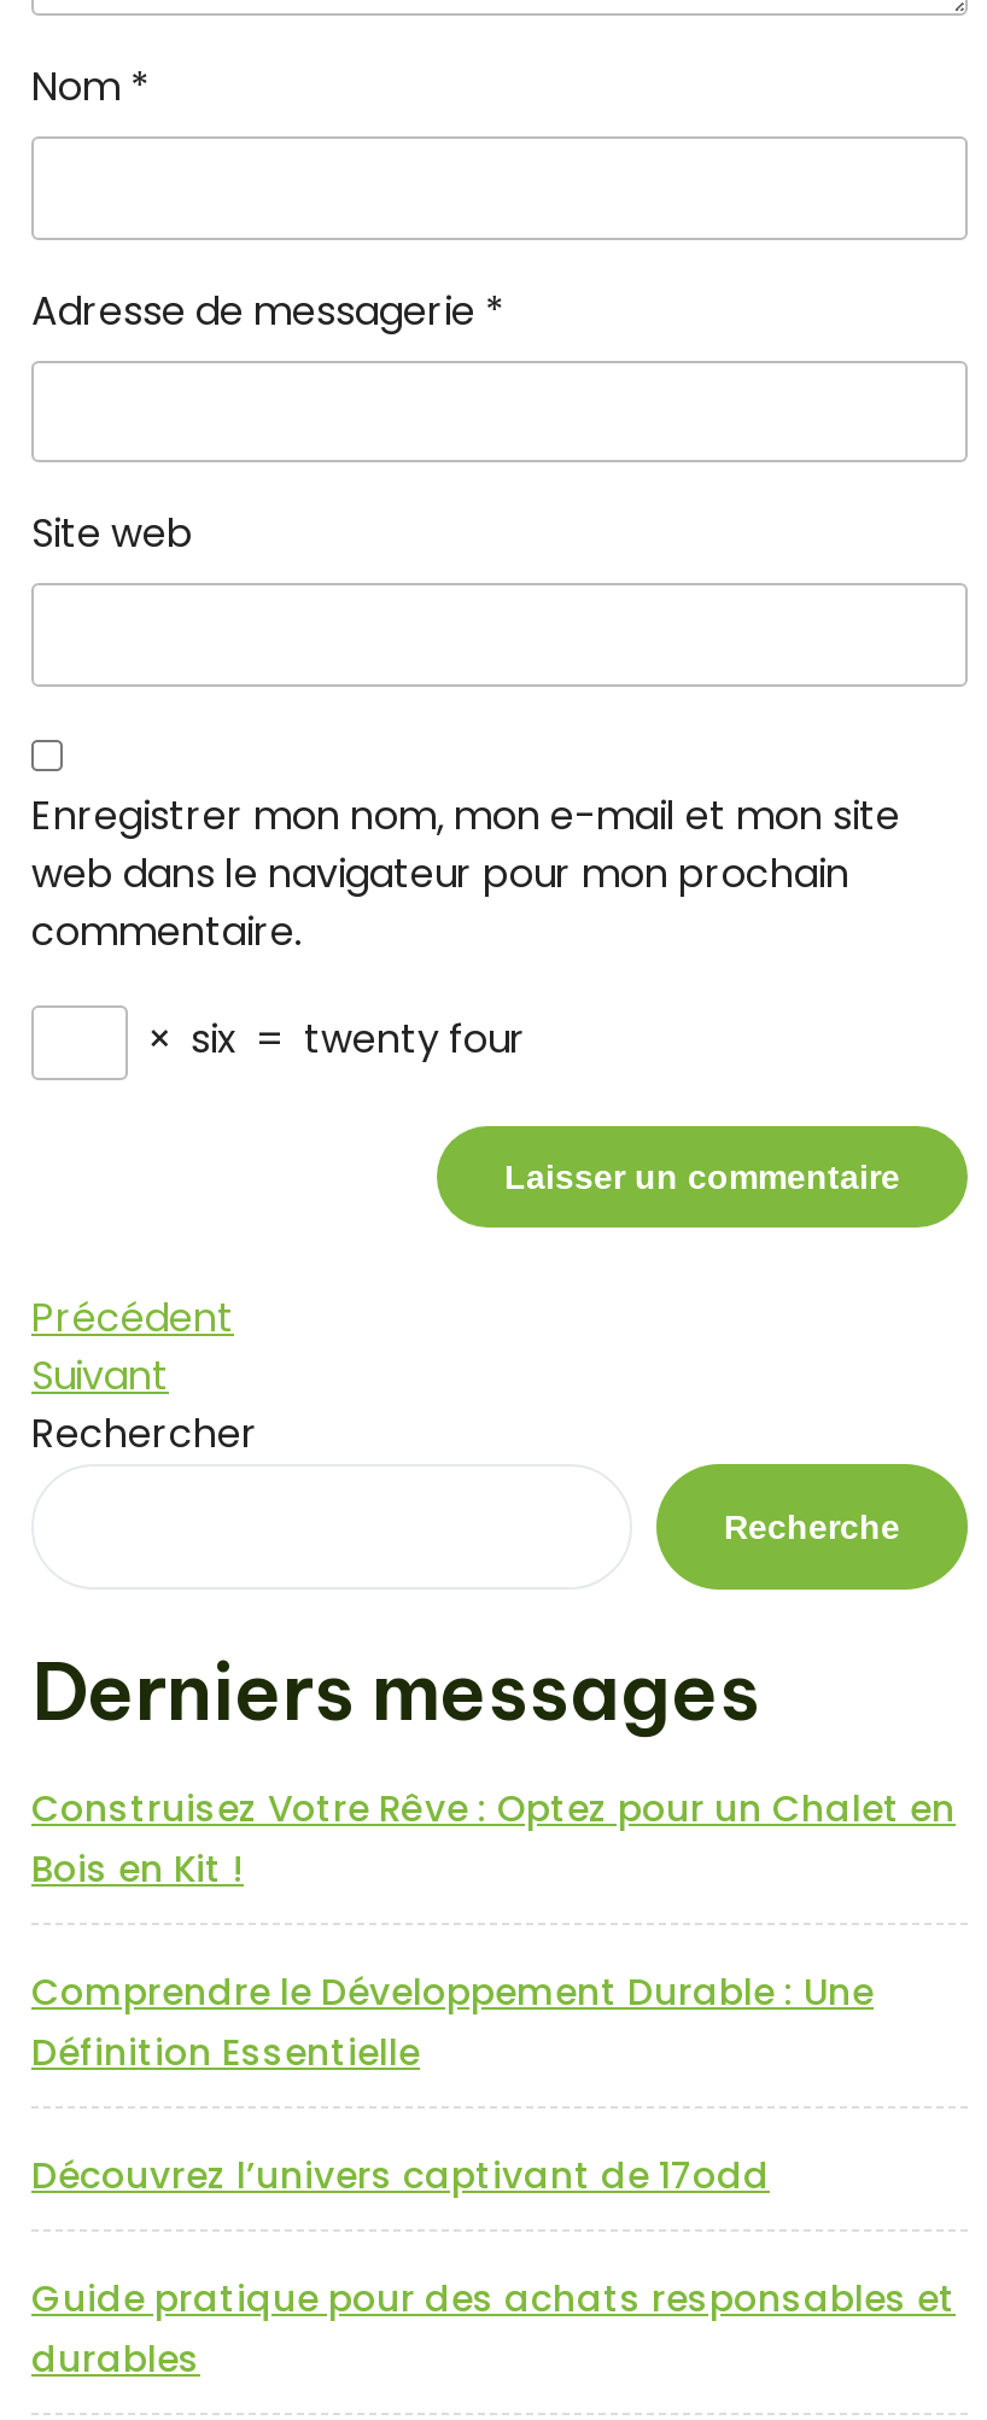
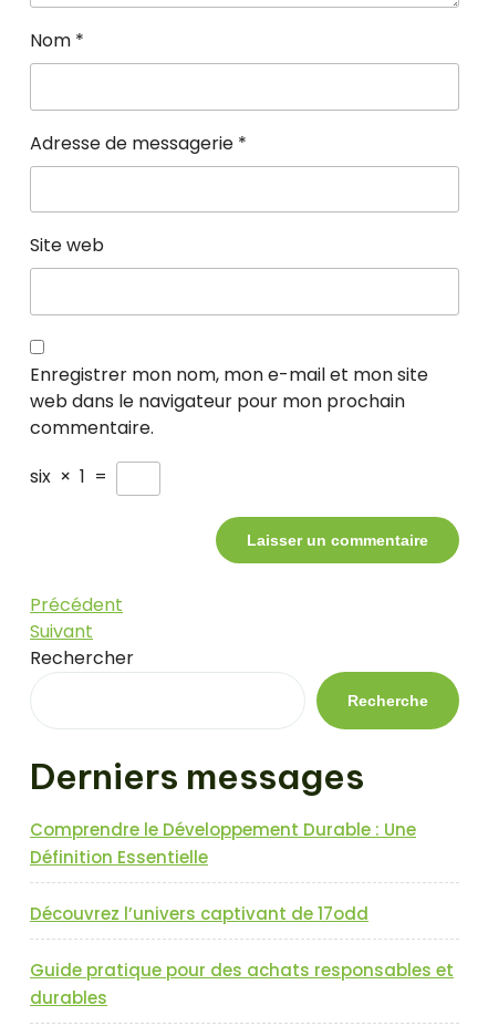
[138,1010,526,1066] × six = twenty four -> [30,464,112,489] six × 1 =
[31,1782,956,1893] Construisez Votre Rêve : Optez pour un Chalet en | Bois en Kit ! -> none

